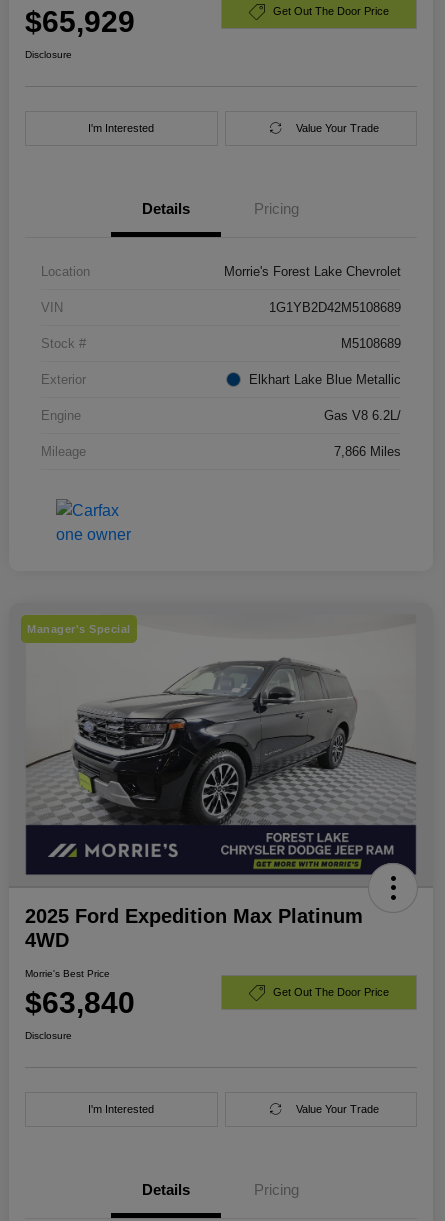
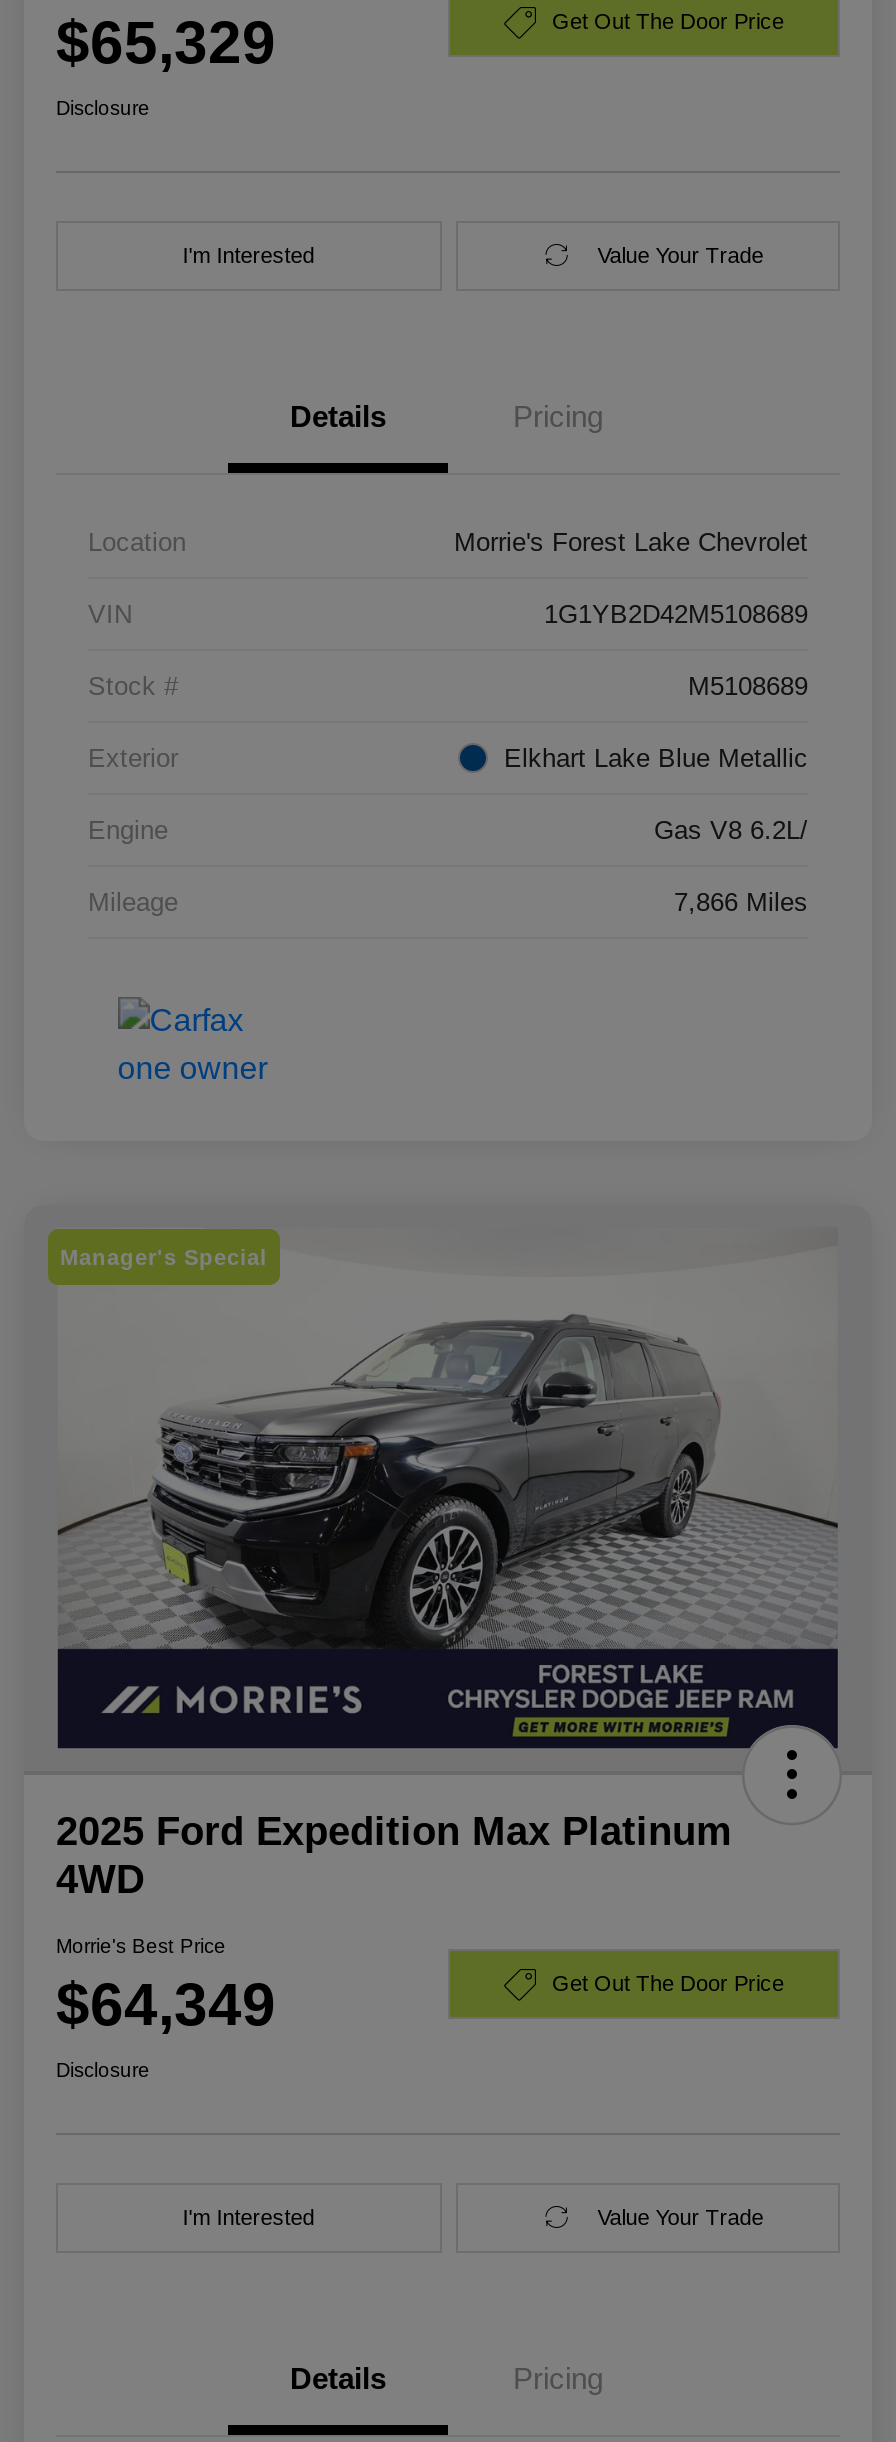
[25,5,135,38] $65,929 -> [56,9,276,75] $65,329
[25,986,135,1019] $63,840 -> [56,1971,276,2037] $64,349

